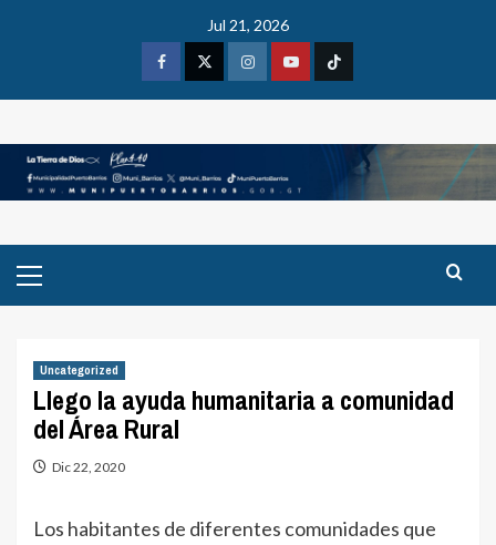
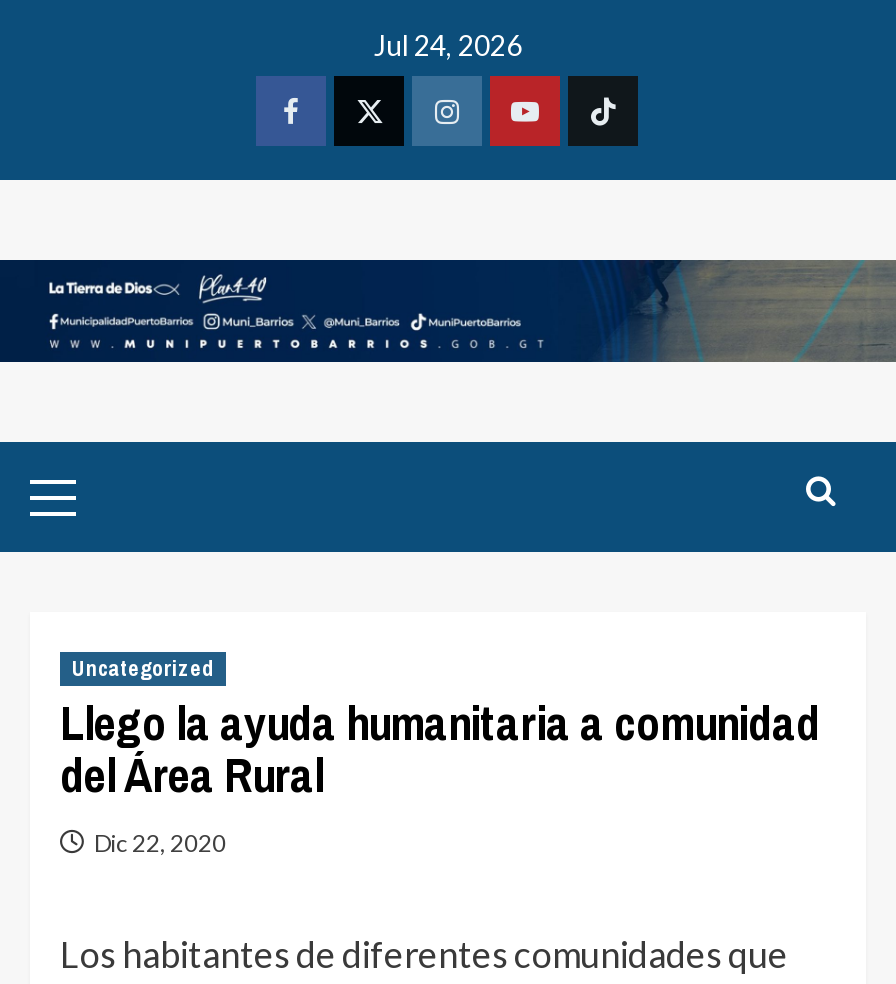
[207,16,289,34] Jul 21, 2026 -> [374,28,522,62] Jul 24, 2026

